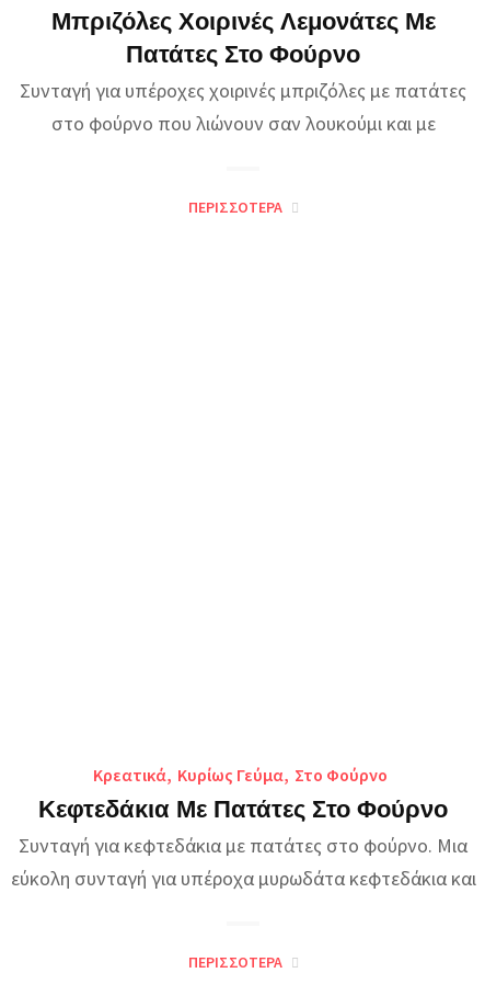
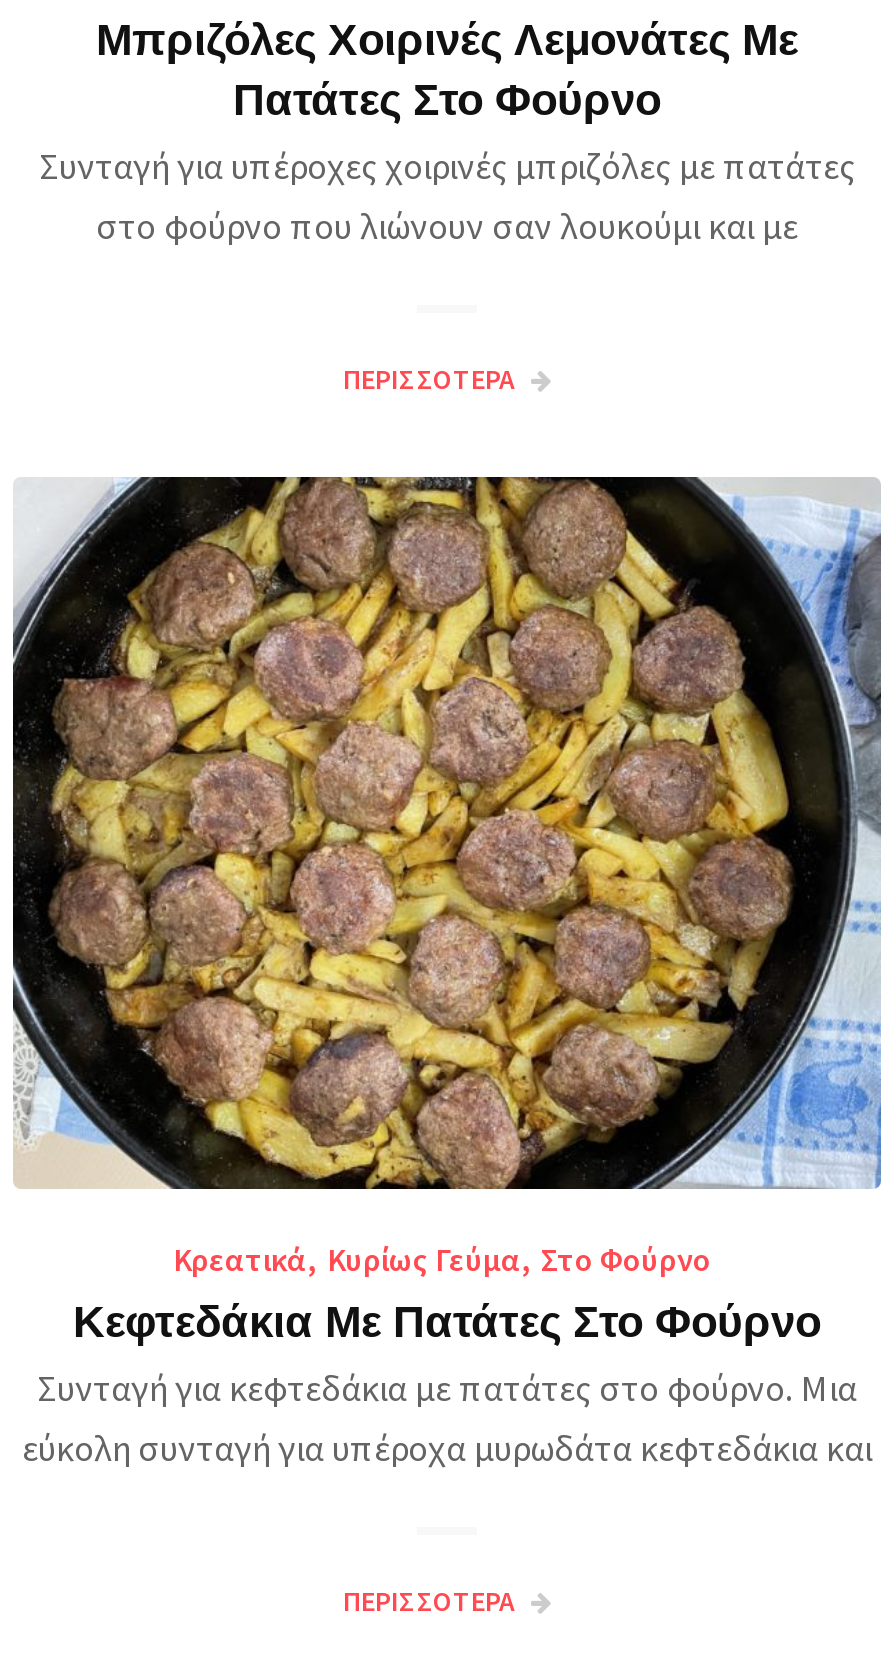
none -> [11,474,883,1190] [image]

